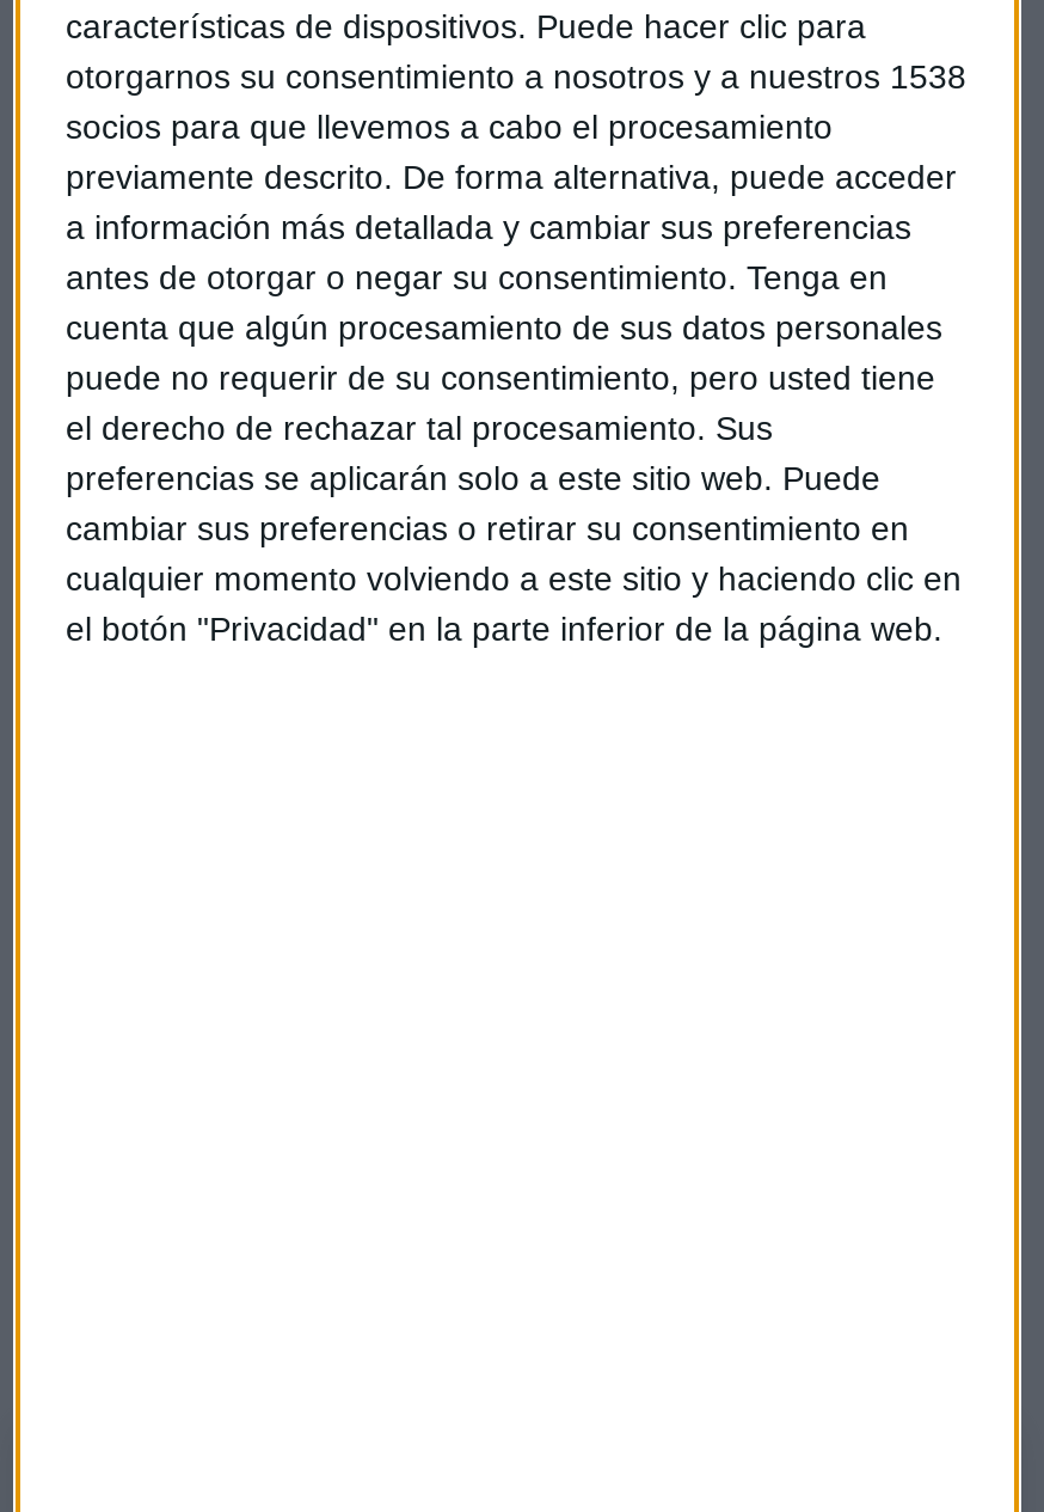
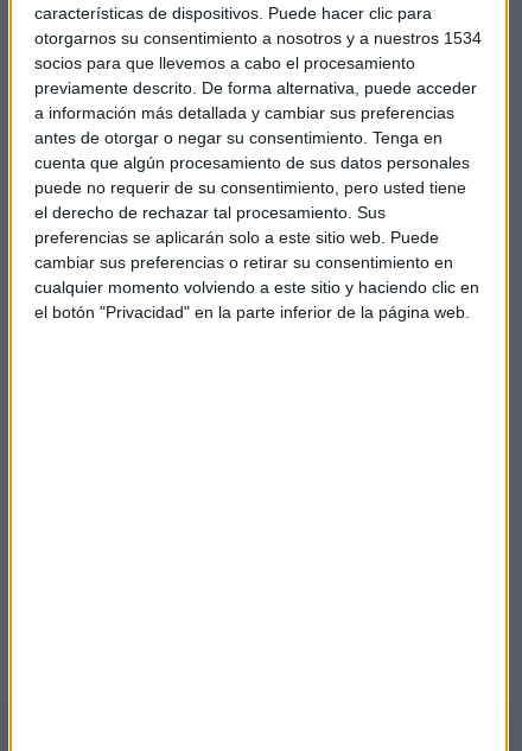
[66,58,966,97] otorgarnos su consentimiento a nosotros y a nuestros 1538 -> [34,29,482,48] otorgarnos su consentimiento a nosotros y a nuestros 1534

